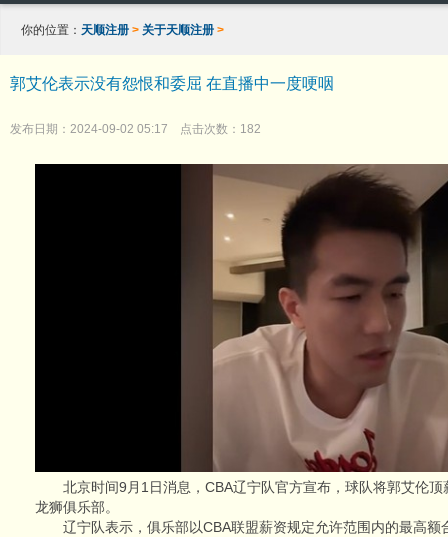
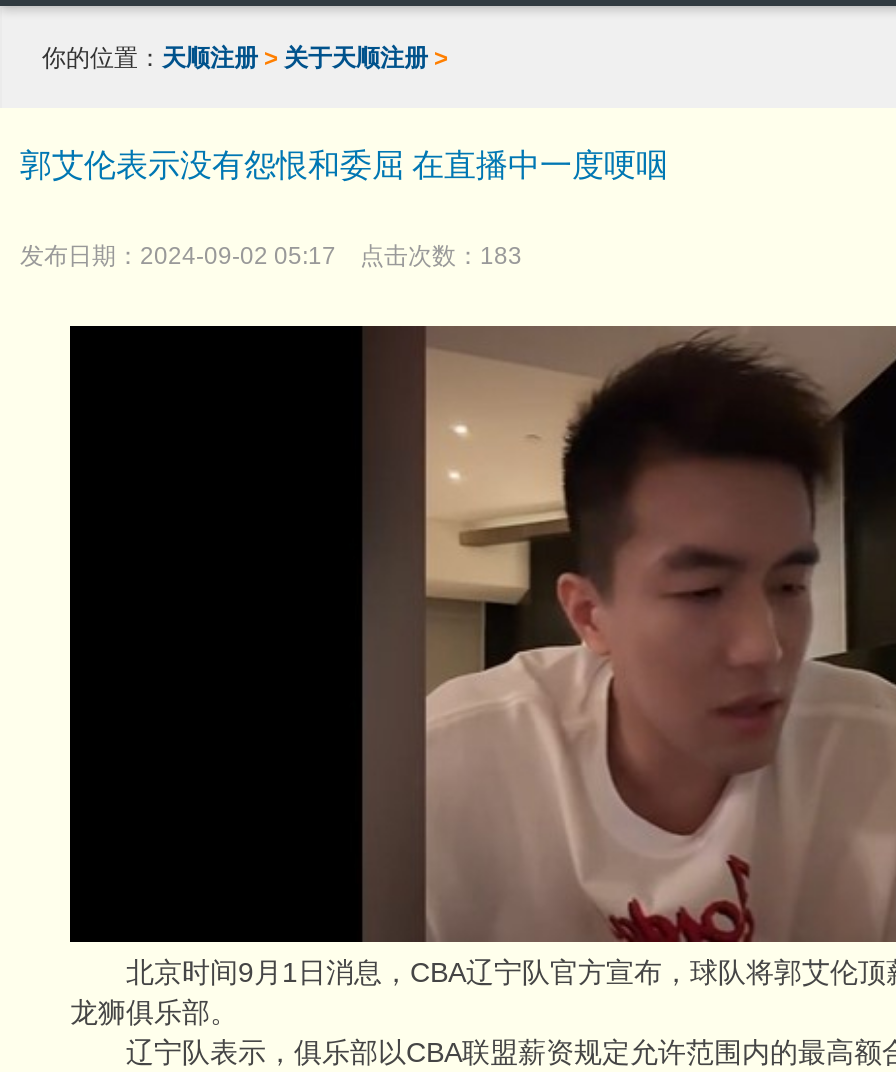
[10,122,261,136] 发布日期：2024-09-02 05:17 点击次数：182 -> [20,242,522,270] 发布日期：2024-09-02 05:17 点击次数：183

